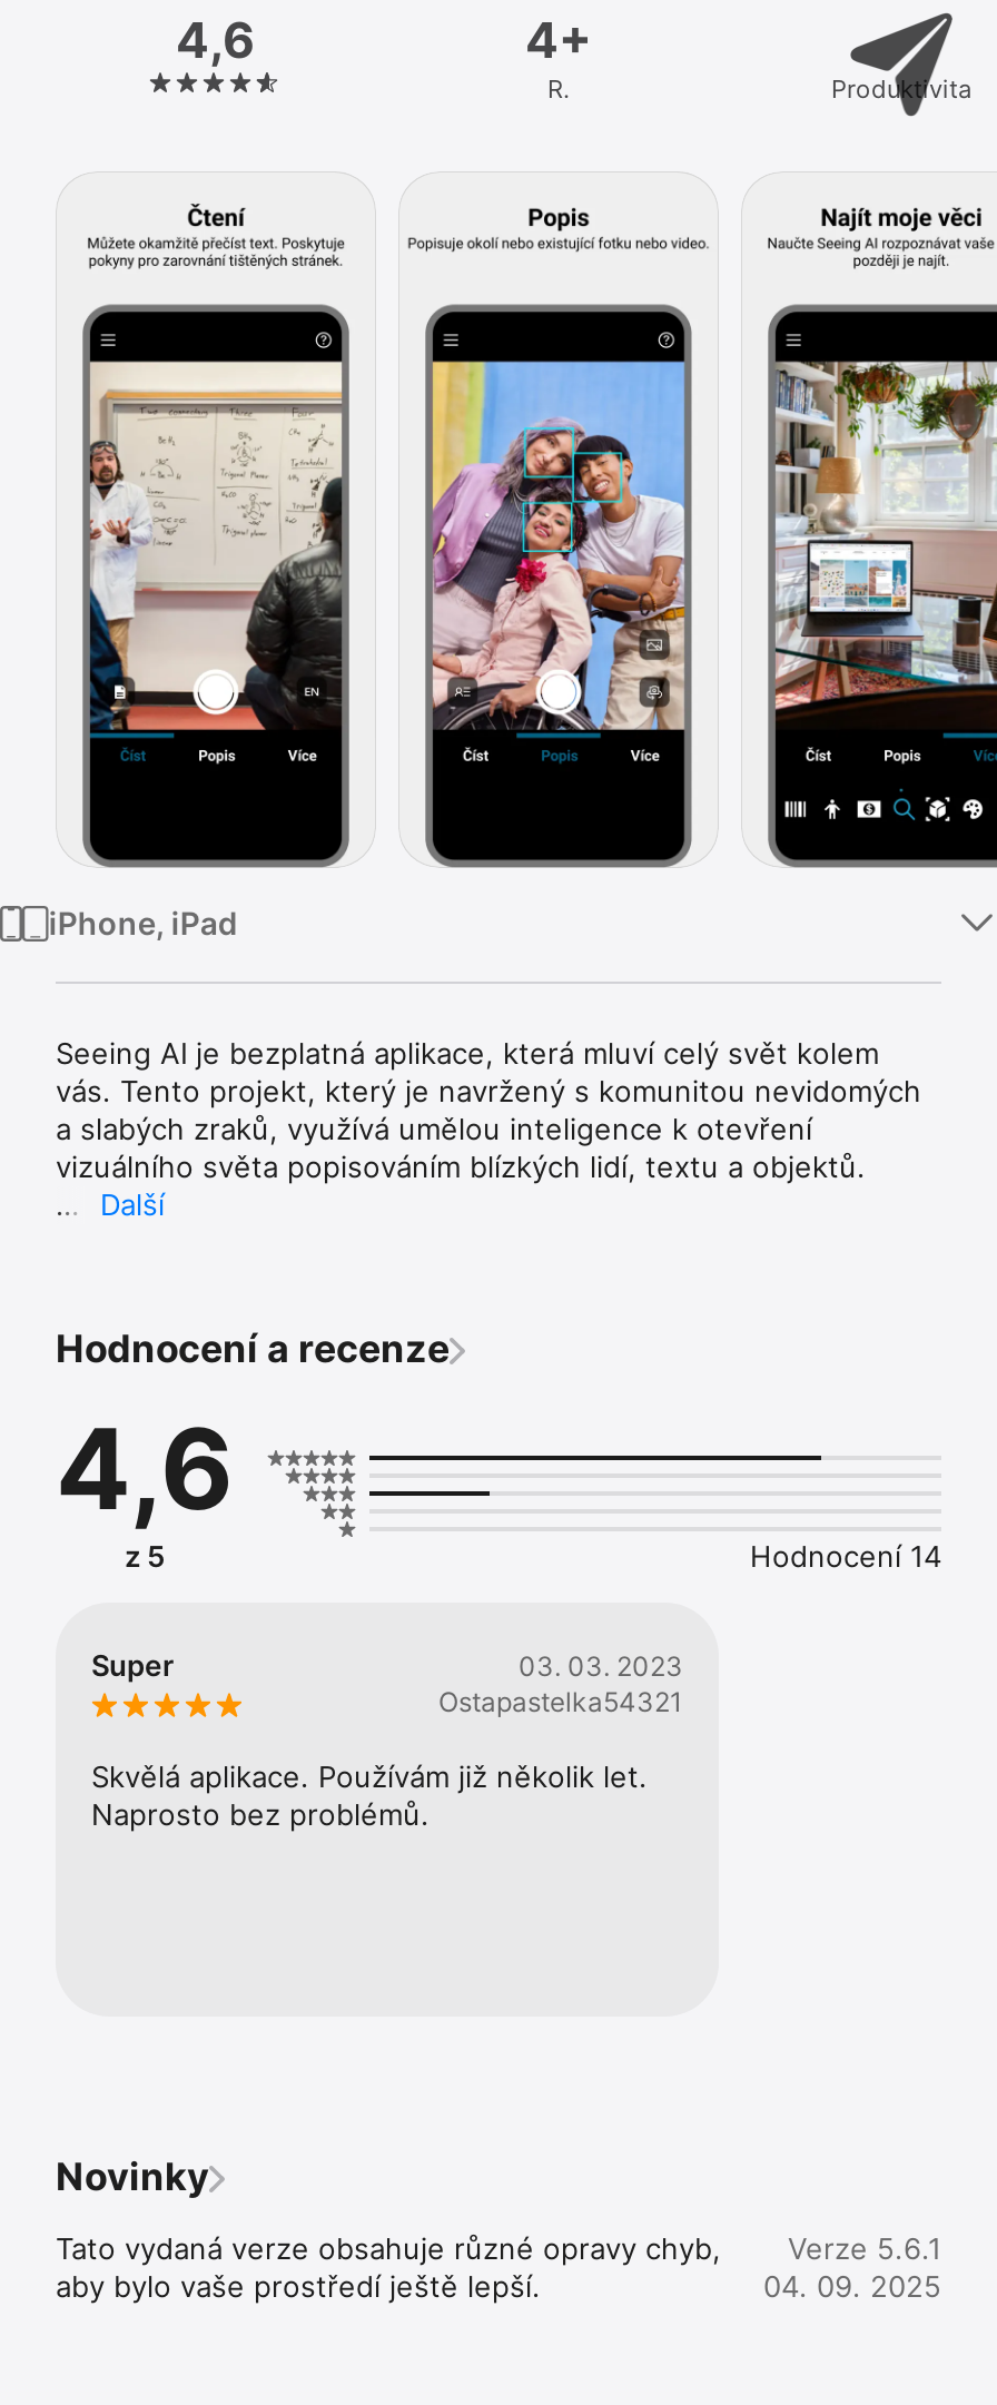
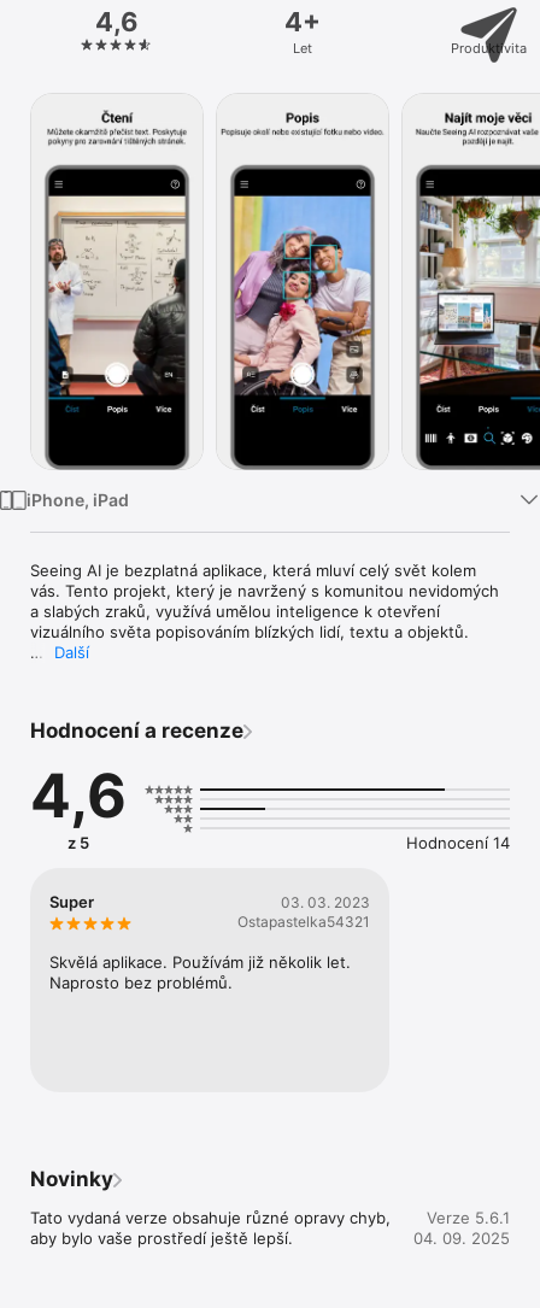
[547,73,570,105] R. -> [293,40,312,57] Let

